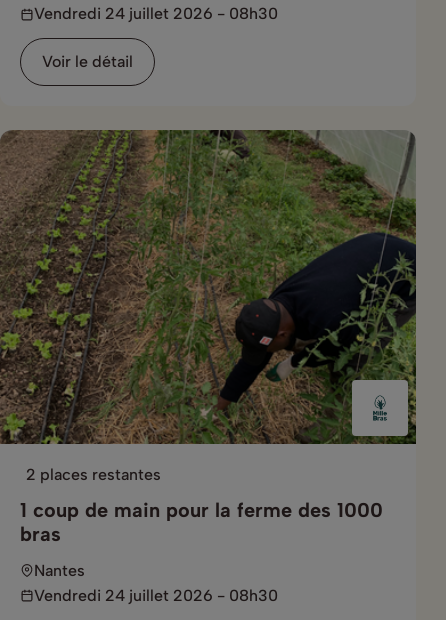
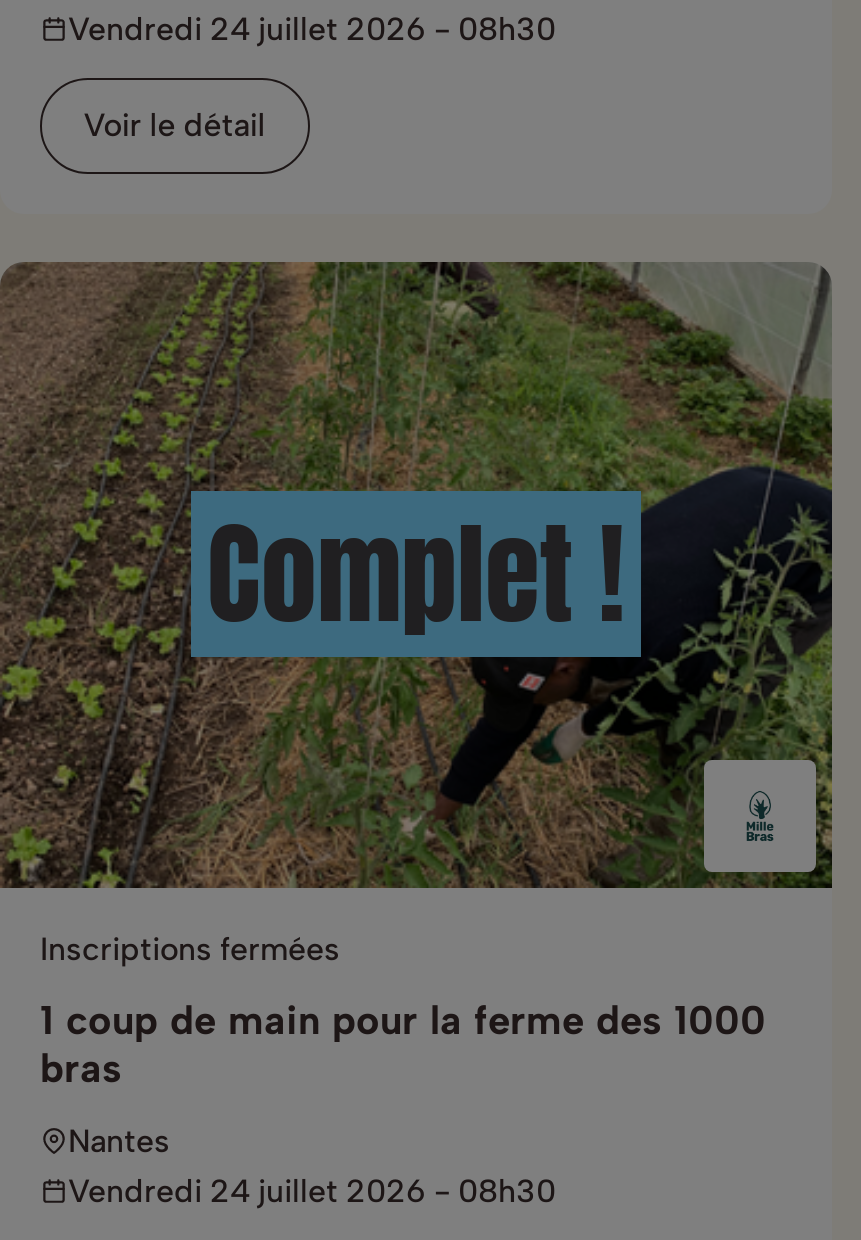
[26,465,161,484] 2 places restantes -> [40,489,625,967] Complet ! | Inscriptions fermées

